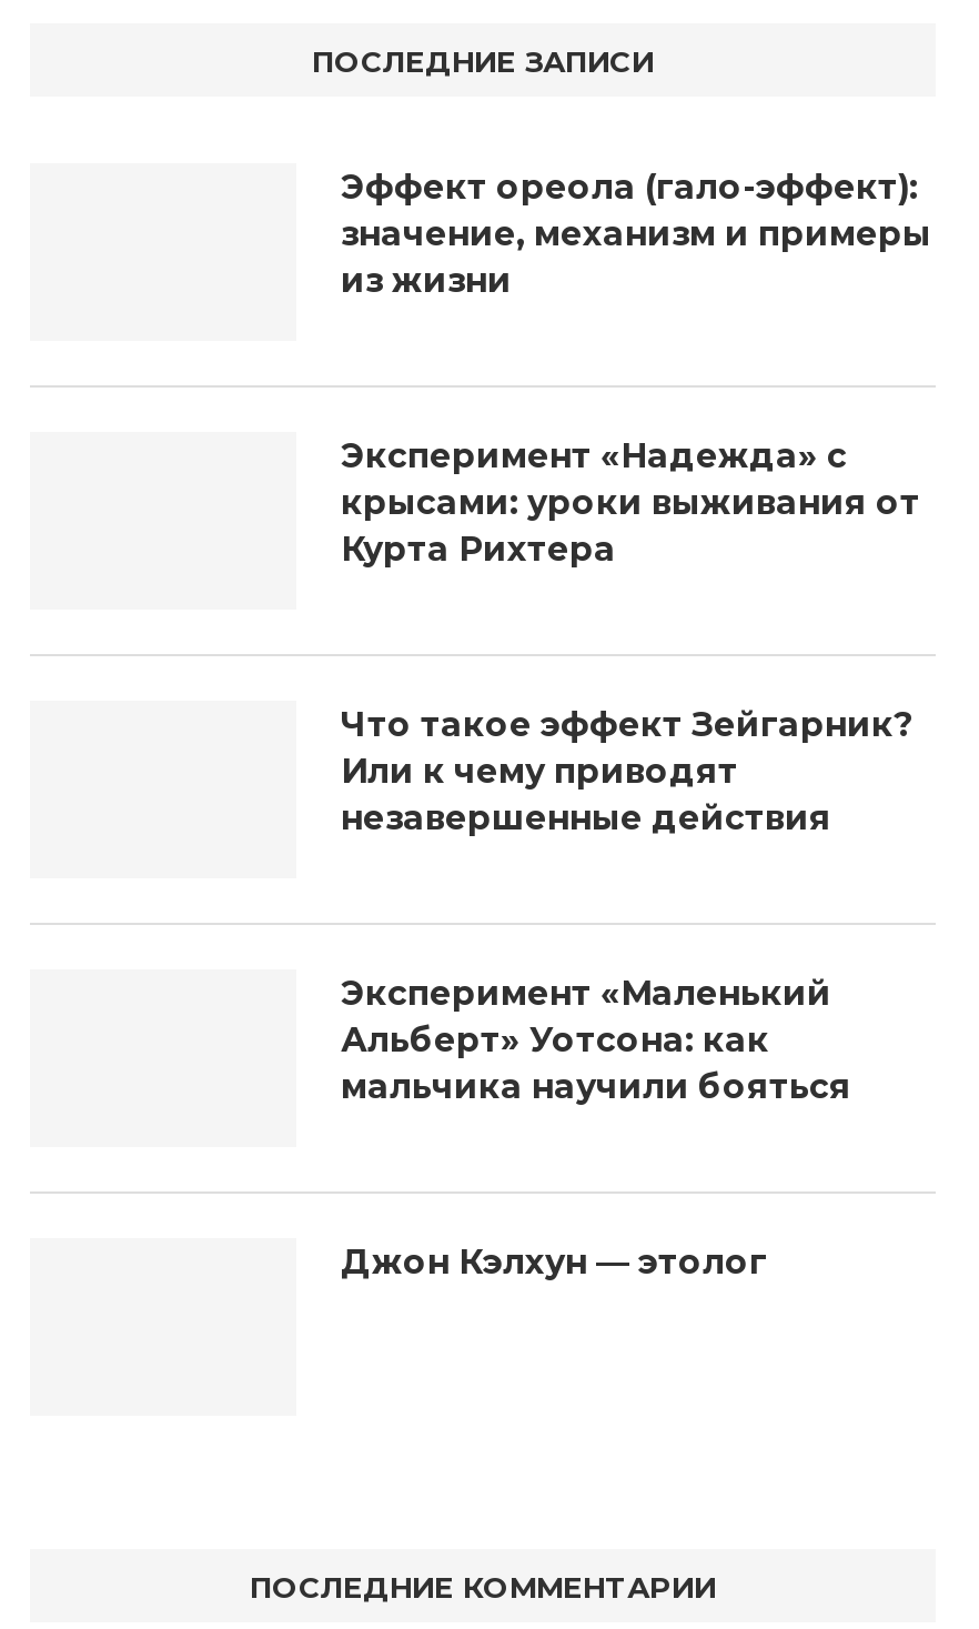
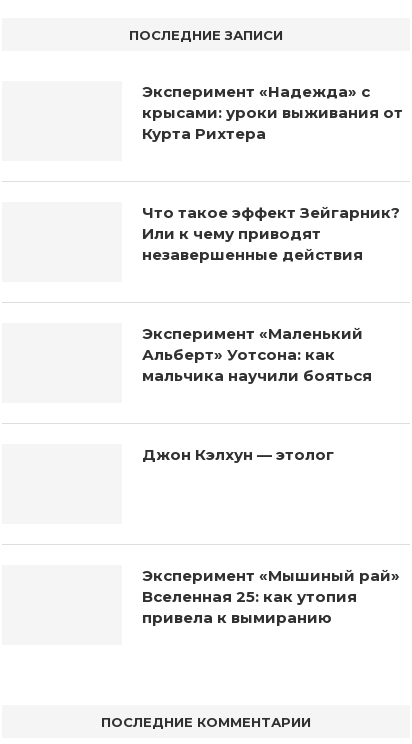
[341,165,931,301] Эффект ореола (гало-эффект): | значение, механизм и примеры | из жизни -> none
moved [341,434,920,1283] -> [142,82,403,464]: Эксперимент «Надежда» с | крысами: уроки выживания от | Курта Рихтера | ... | мальчика научили бояться | Джон Кэлхун — этолог
none -> [142,566,400,627] Эксперимент «Мышиный рай» | Вселенная 25: как утопия | привела к вымиранию

